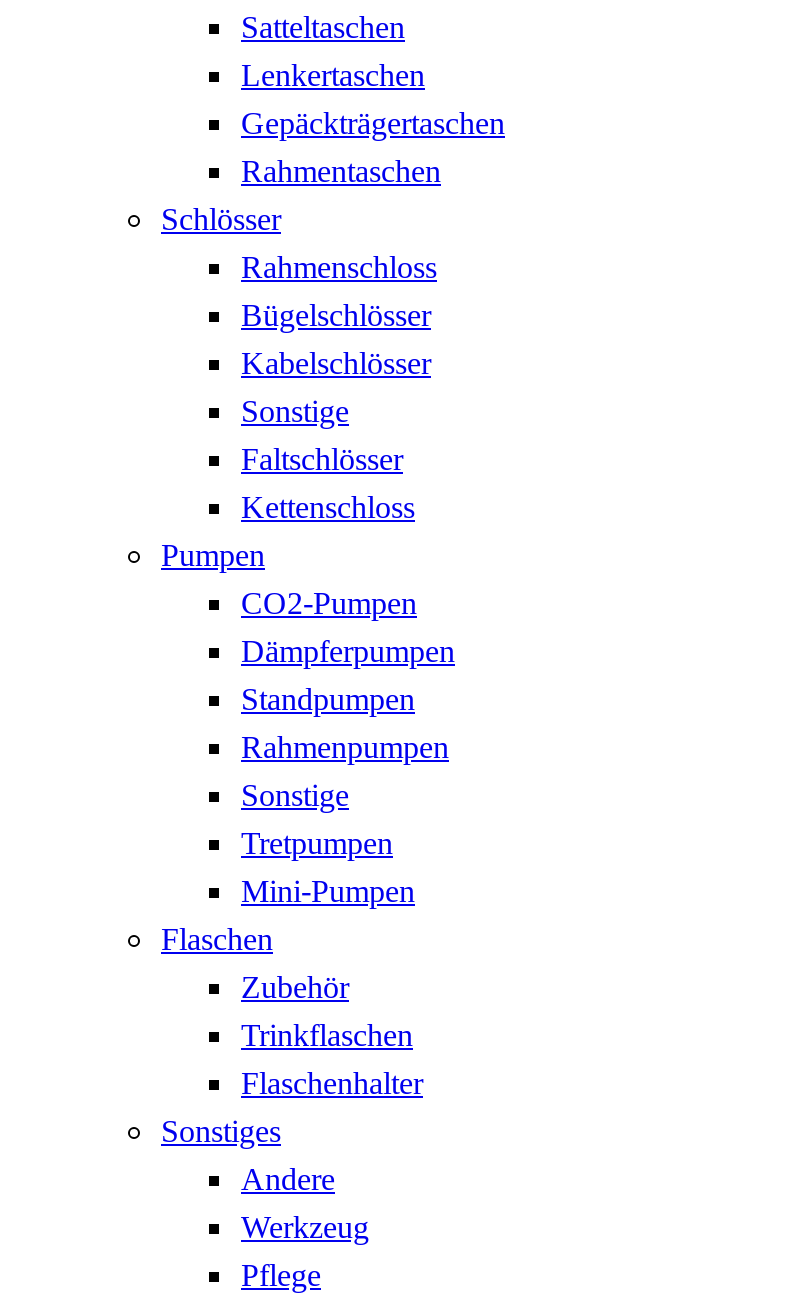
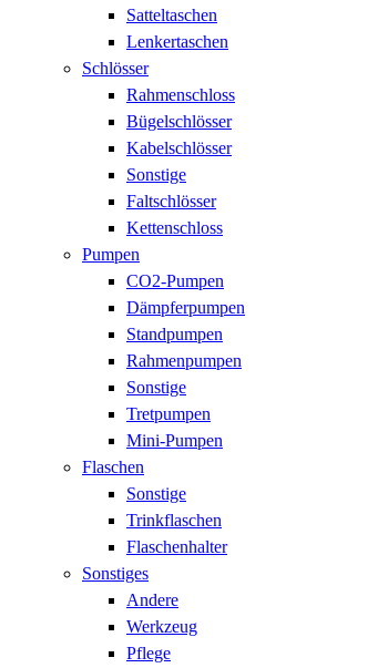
[241,105,505,187] Gepäckträgertaschen | Rahmentaschen -> none
[241,969,349,1003] Zubehör -> [126,484,186,503] Sonstige

